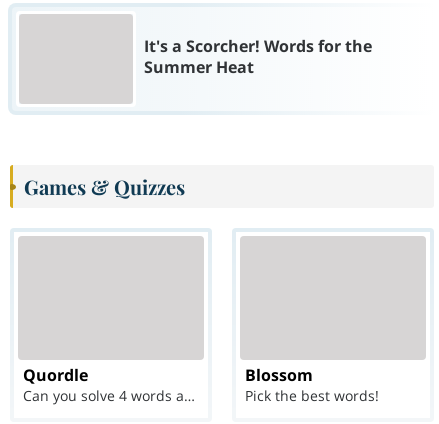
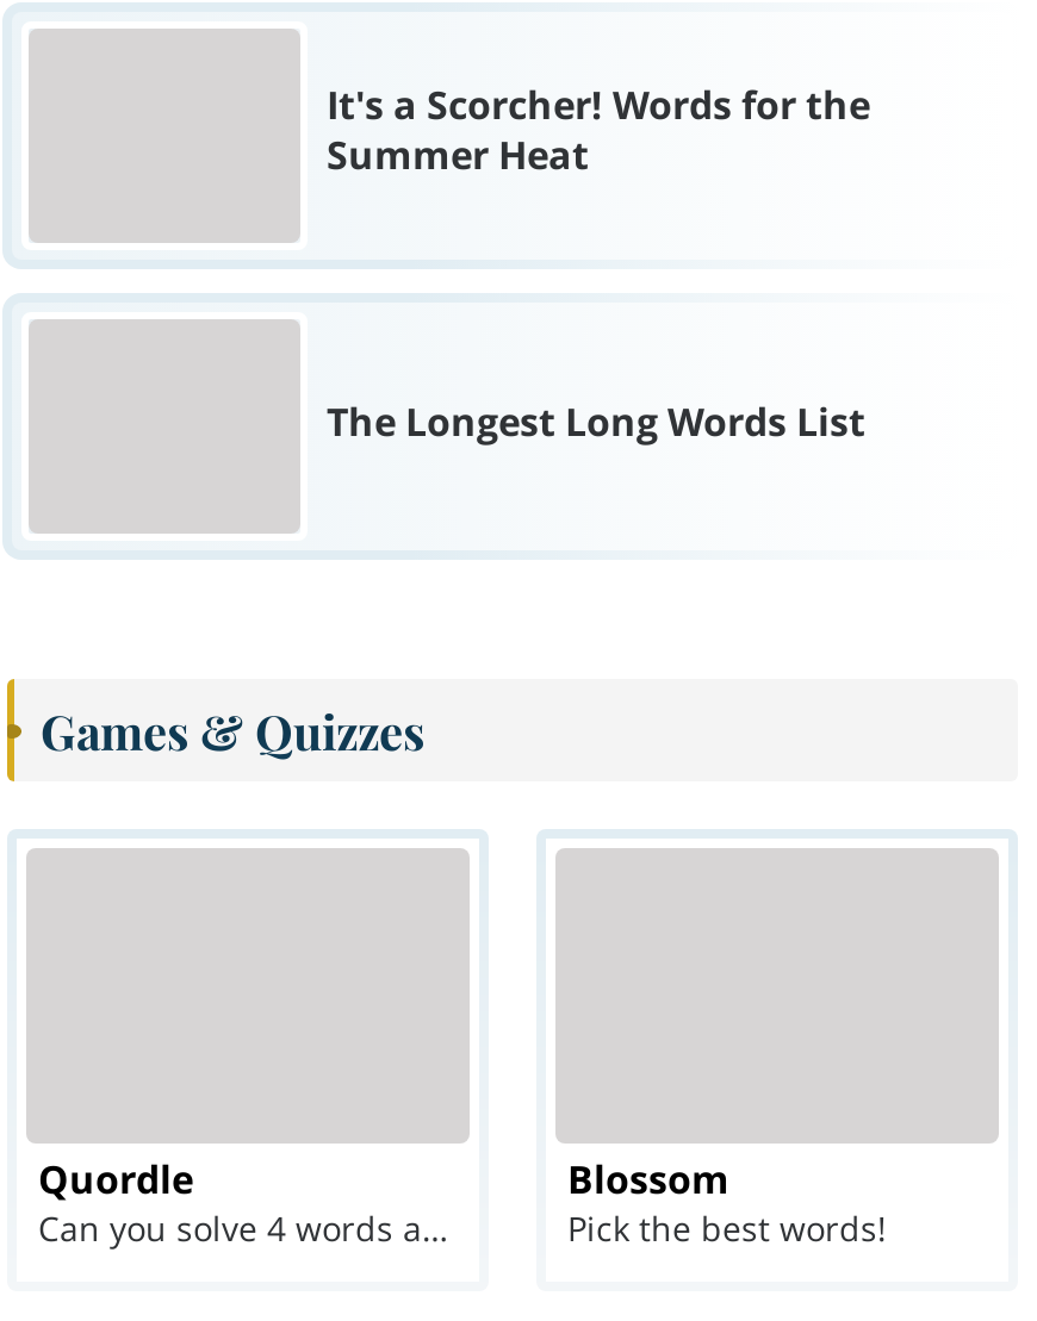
none -> [327,394,865,447] The Longest Long Words List

